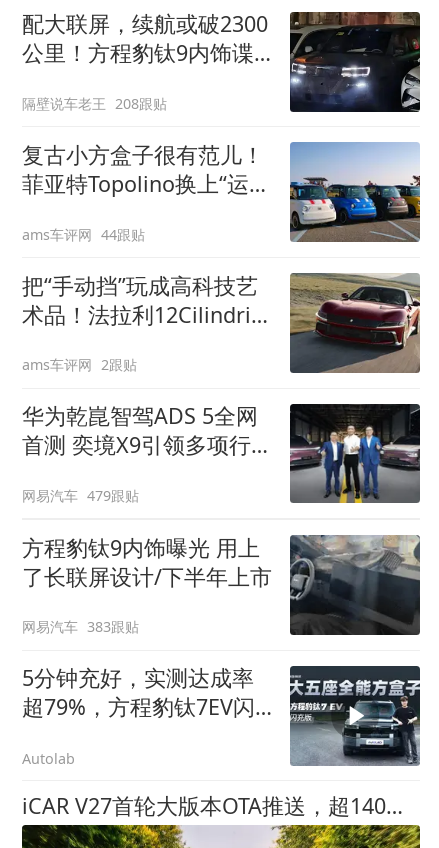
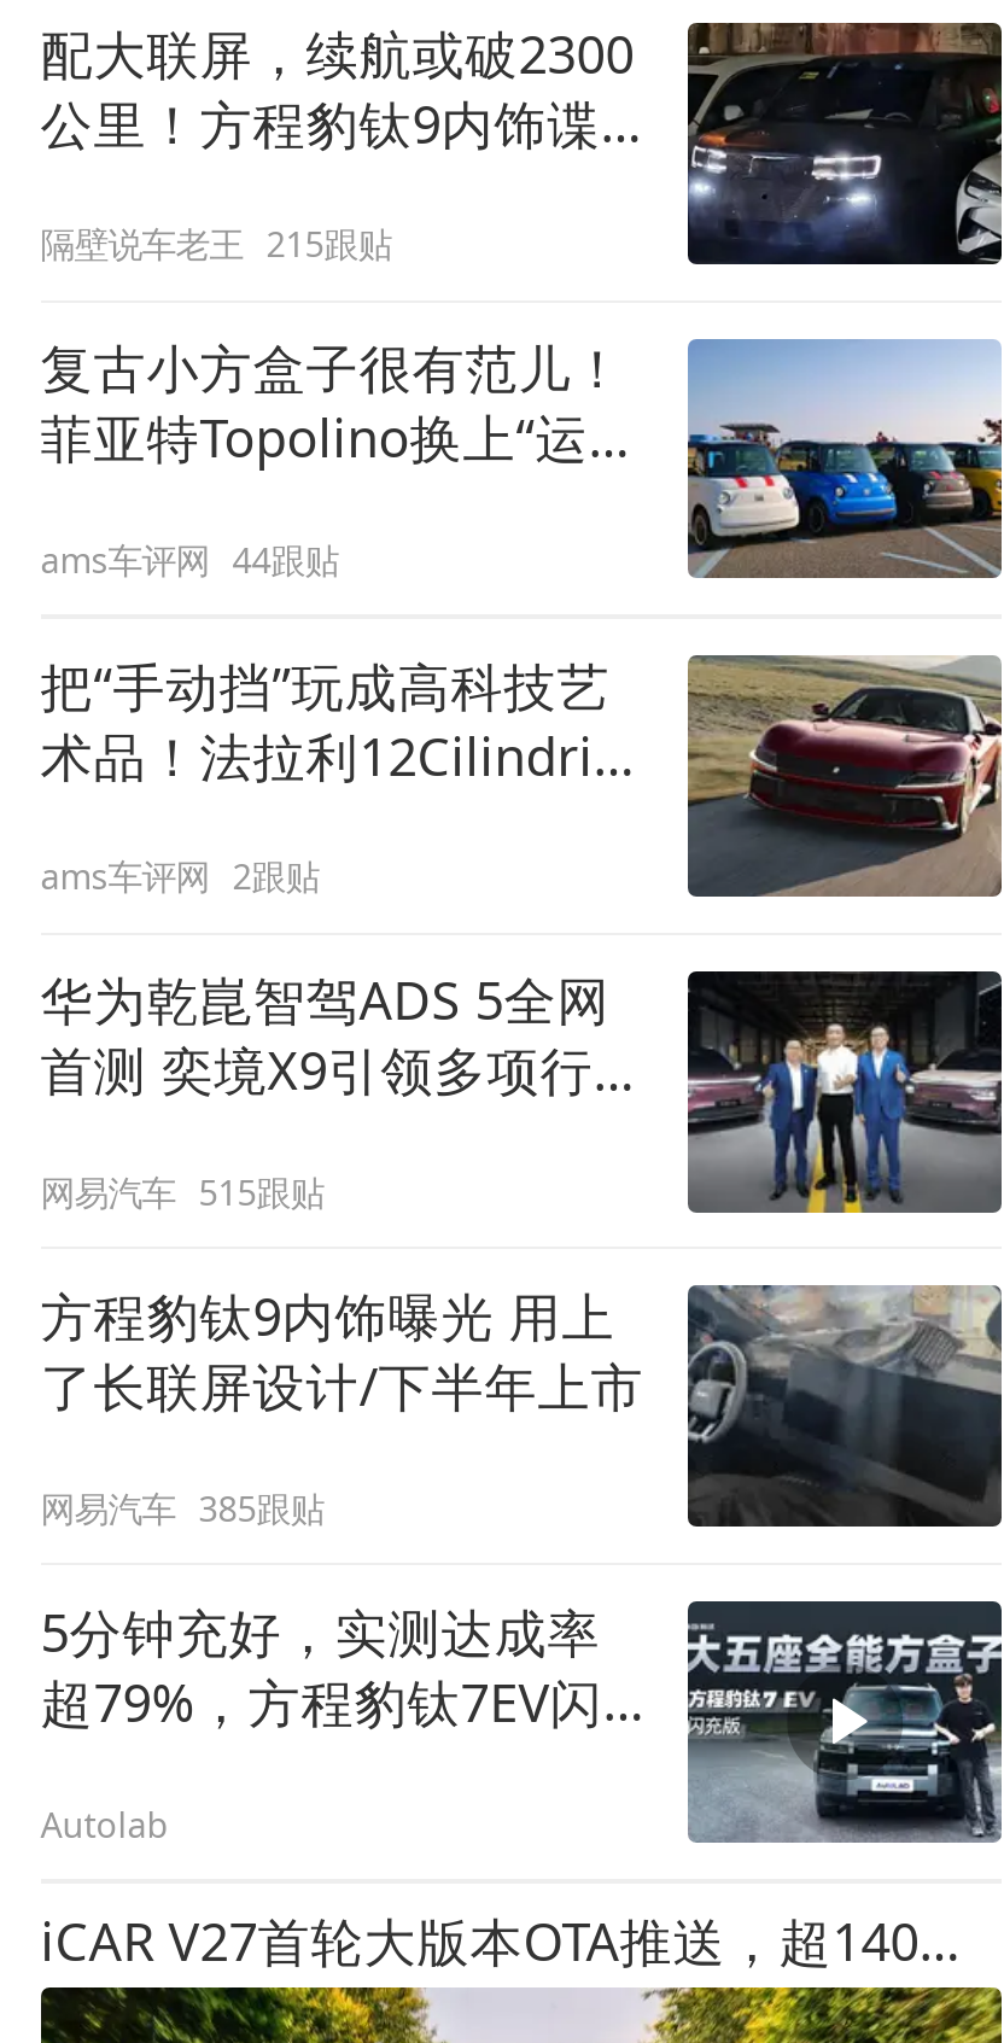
[22,94,167,113] 隔壁说车老王 208跟贴 -> [40,221,392,266] 隔壁说车老王 215跟贴
[22,486,139,505] 网易汽车 479跟贴 -> [40,1169,324,1214] 网易汽车 515跟贴
[22,617,139,636] 网易汽车 383跟贴 -> [40,1484,324,1530] 网易汽车 385跟贴

